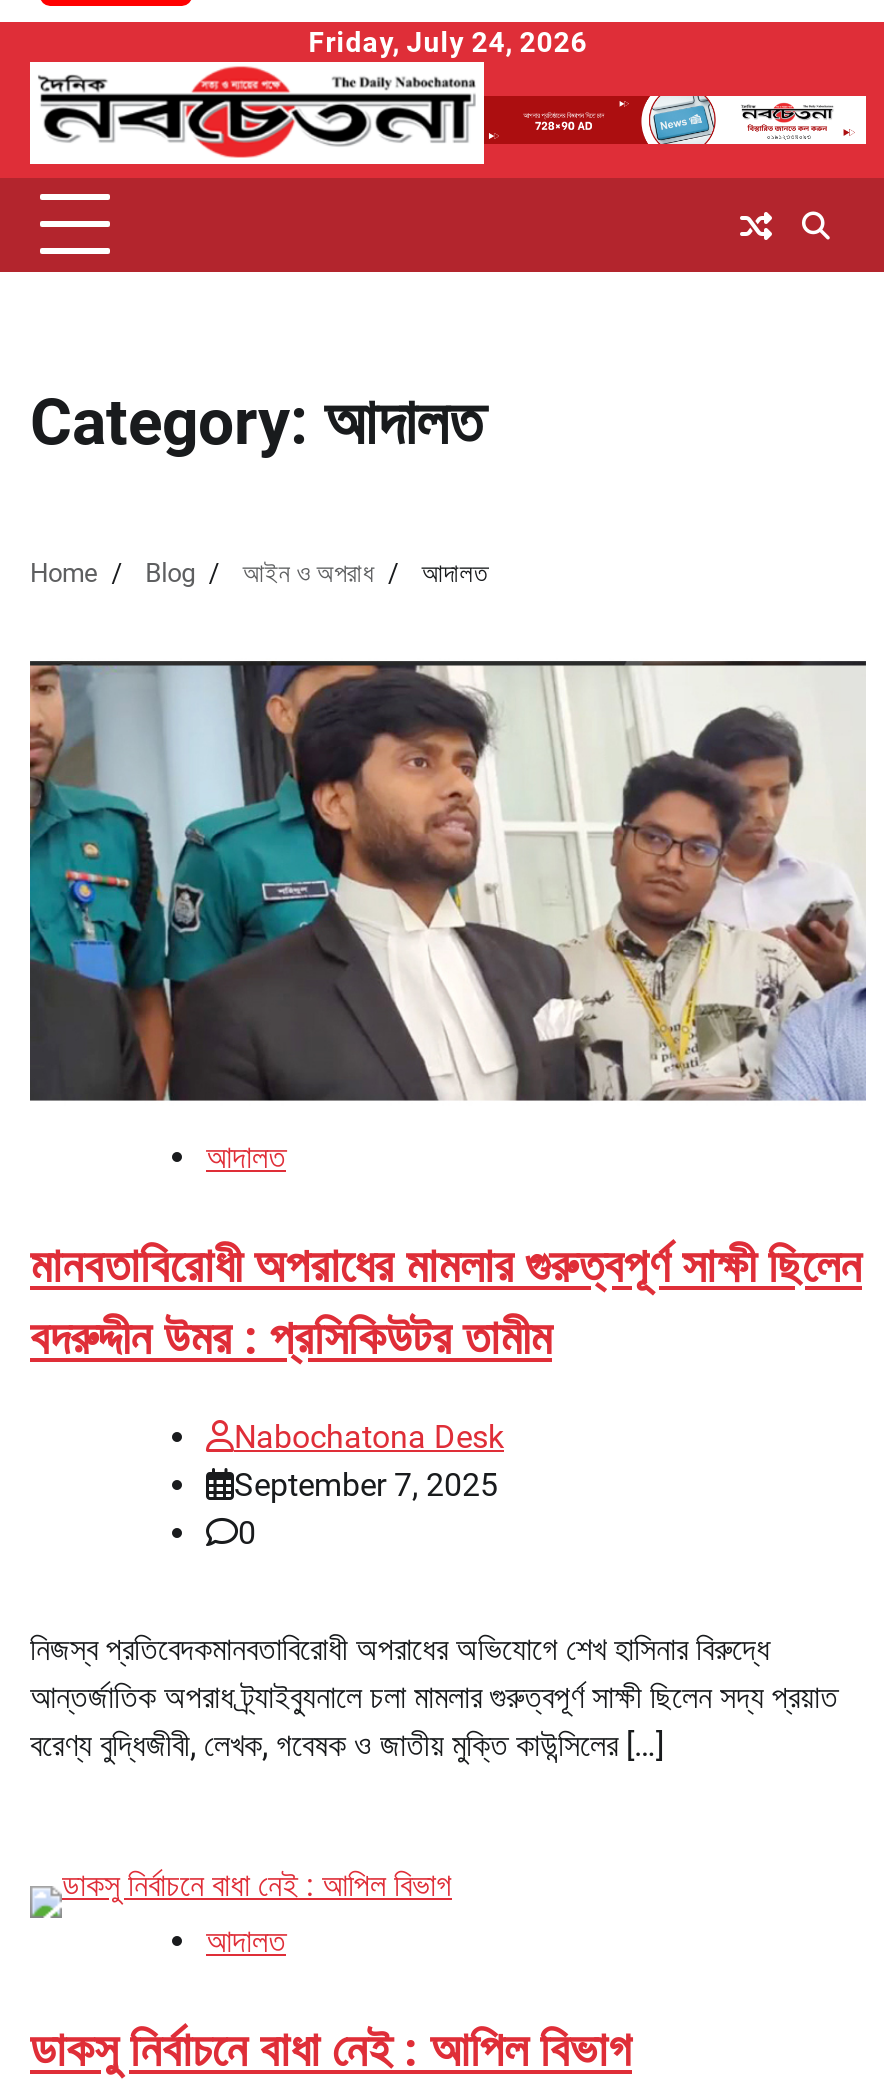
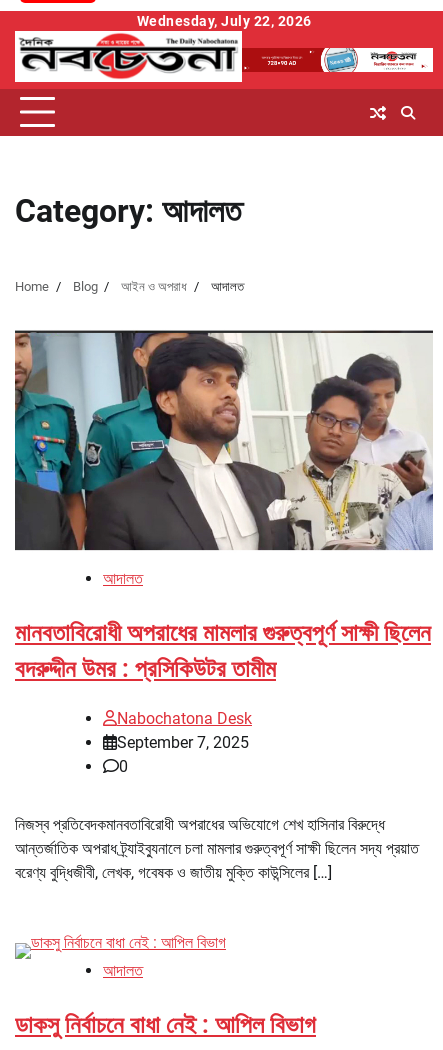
[308,26,588,58] Friday, July 24, 2026 -> [136,13,311,29] Wednesday, July 22, 2026

